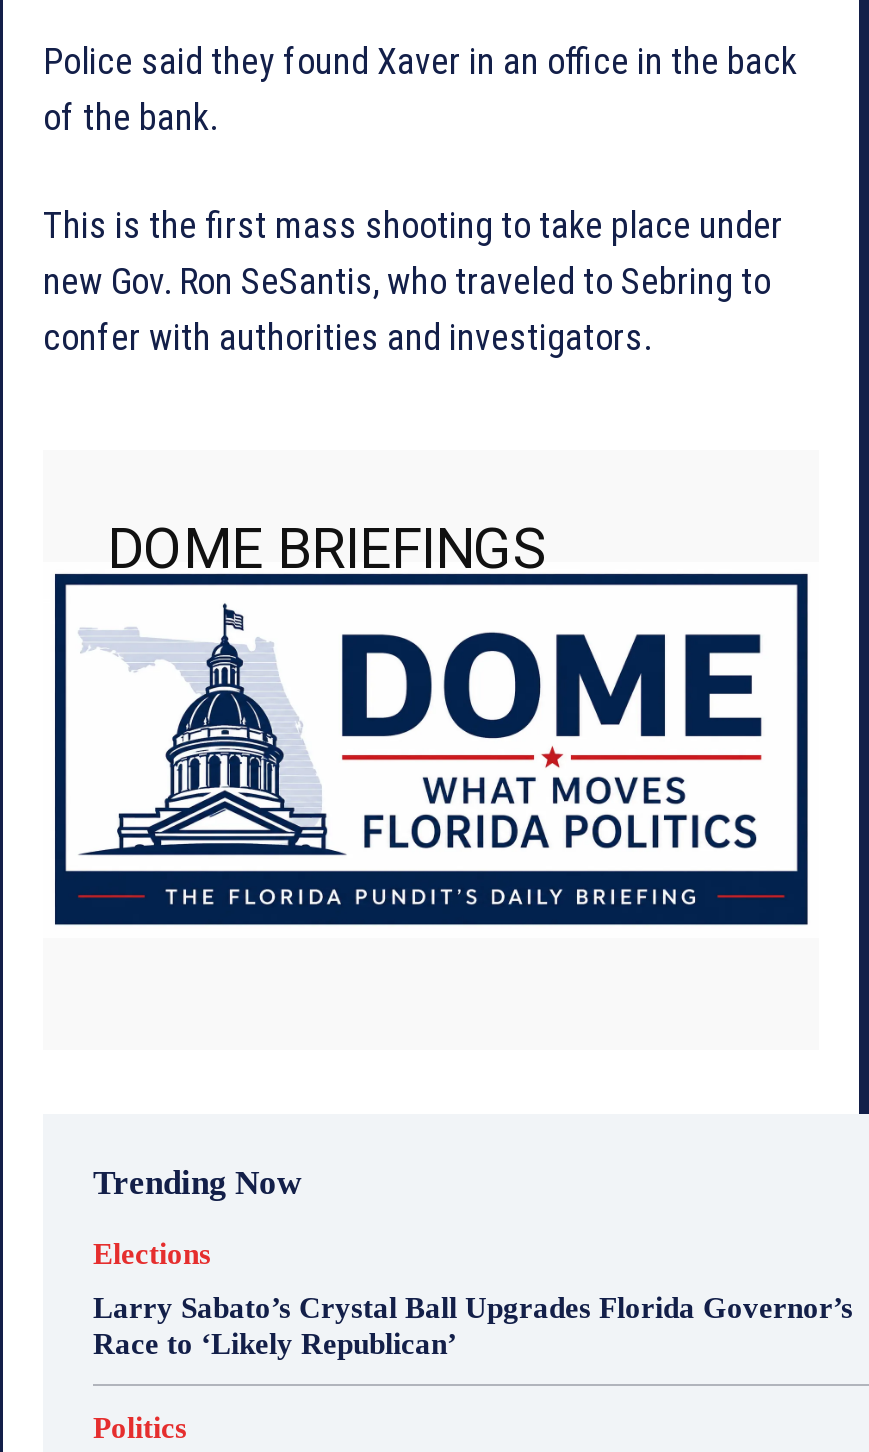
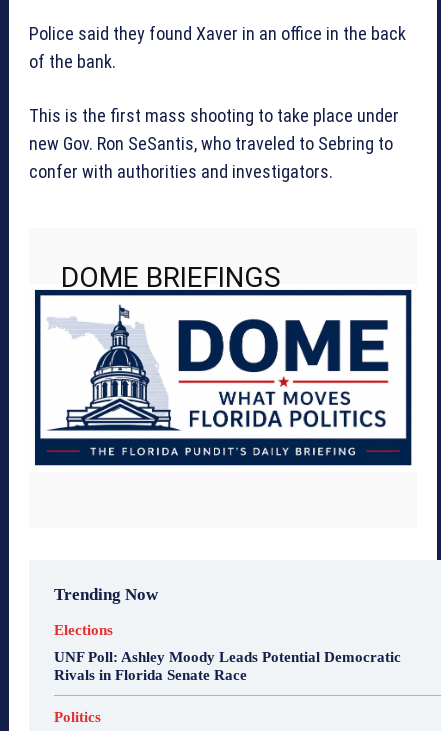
[93,1291,853,1359] Larry Sabato’s Crystal Ball Upgrades Florida Governor’s | Race to ‘Likely Republican’ -> [54,649,401,683] UNF Poll: Ashley Moody Leads Potential Democratic | Rivals in Florida Senate Race

